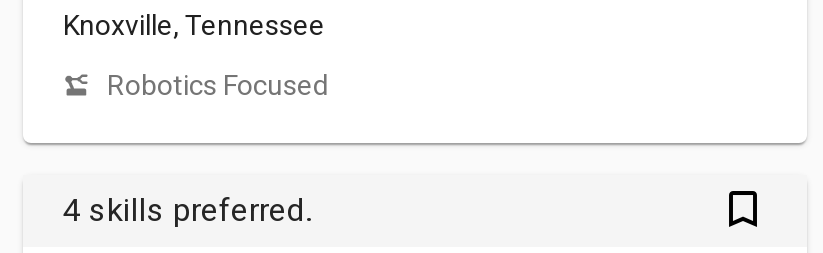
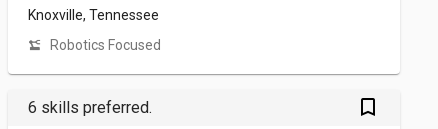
[63,191,311,229] 4 skills preferred. -> [28,98,152,117] 6 skills preferred.

